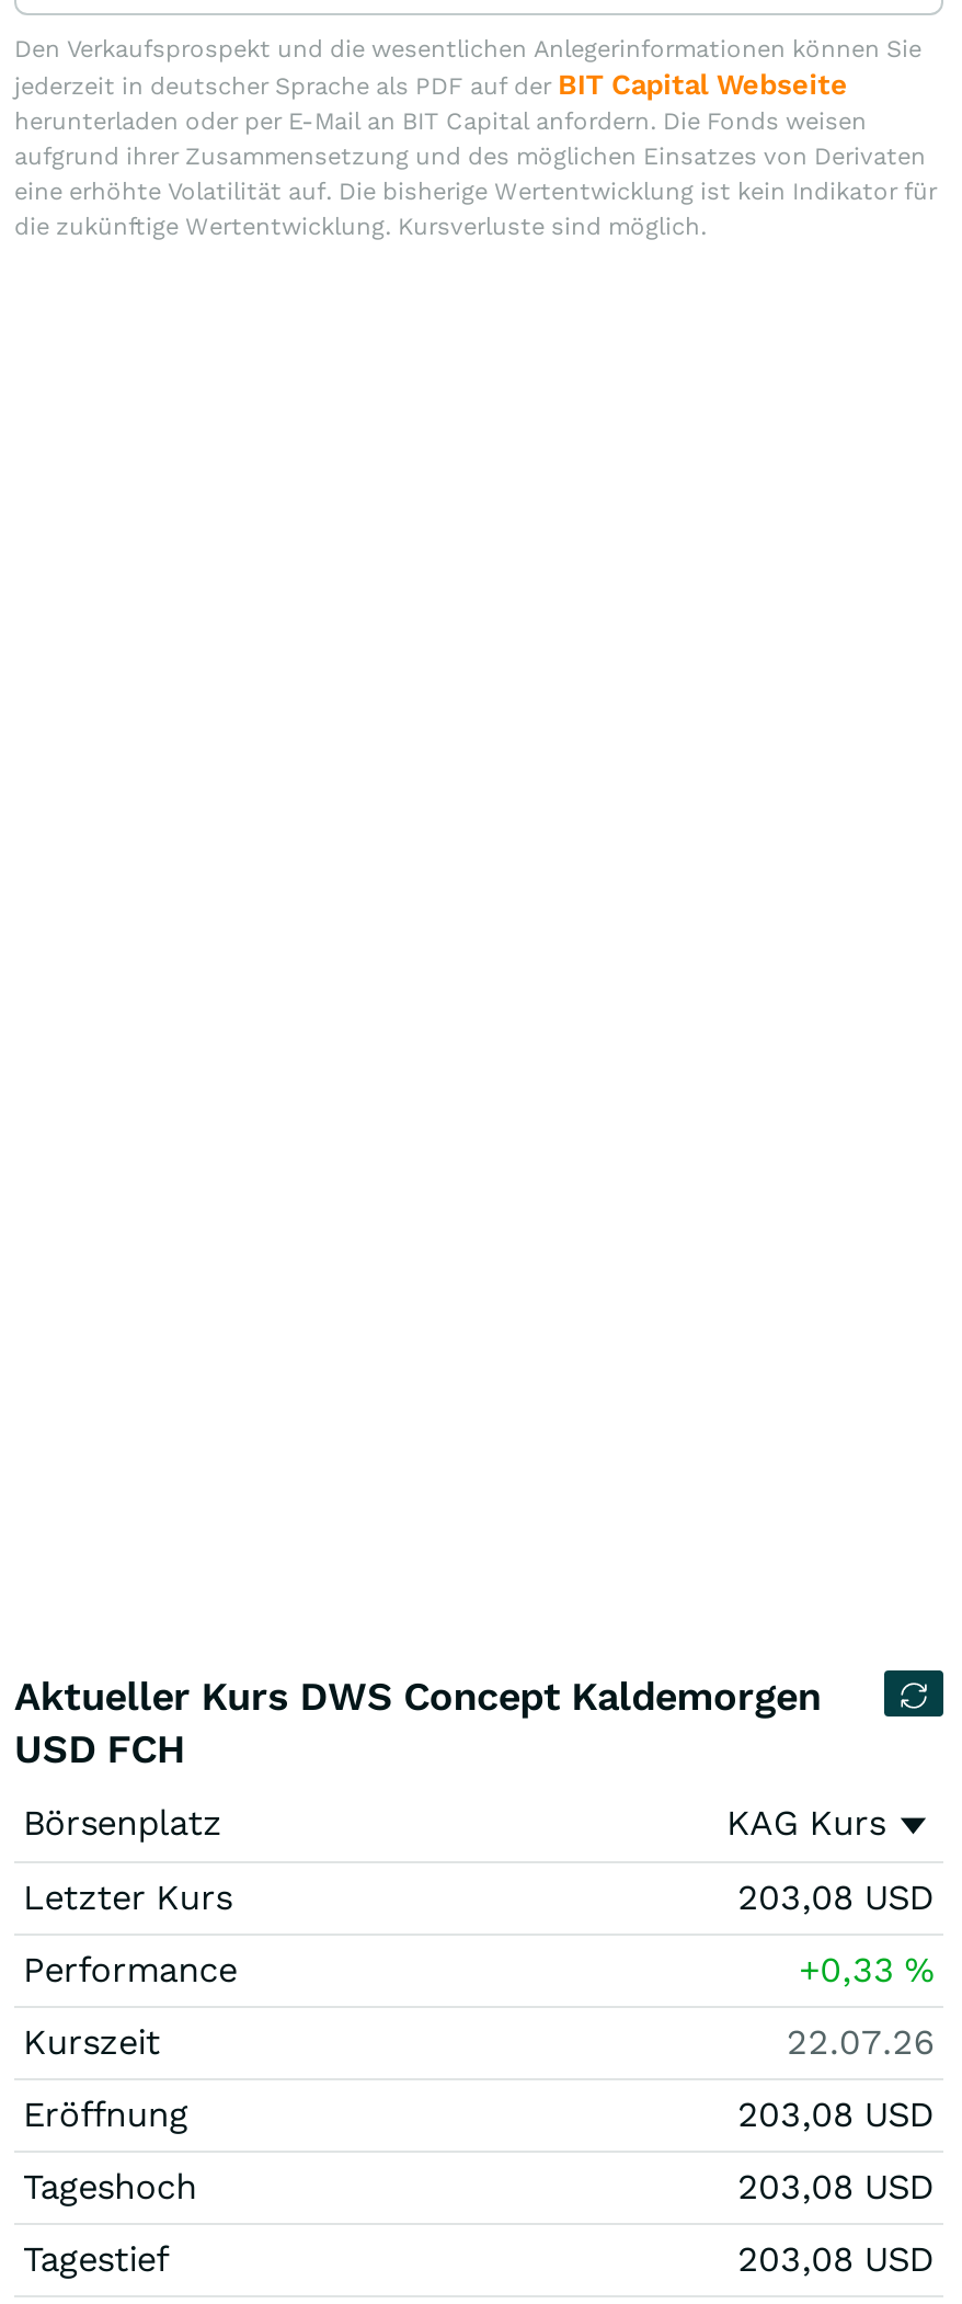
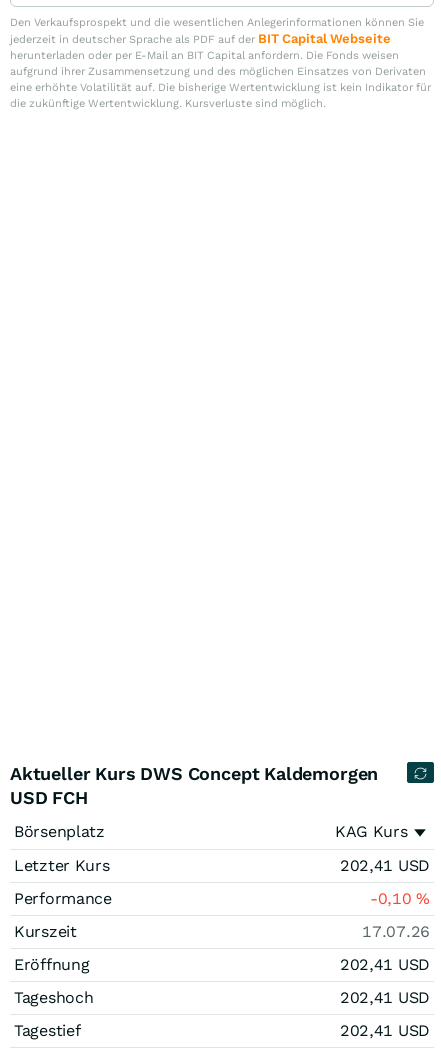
[737,1877,935,1918] 203,08 USD -> [340,856,430,875] 202,41 USD
[799,1949,935,1991] +0,33% -> [370,889,430,908] -0,10%
[786,2021,935,2063] 22.07.26 -> [362,922,430,941] 17.07.26
[737,2094,935,2135] 203,08 USD -> [340,955,430,974] 202,41 USD
[737,2166,935,2208] 203,08 USD -> [340,988,430,1007] 202,41 USD
[737,2238,935,2280] 203,08 USD -> [340,1021,430,1040] 202,41 USD

